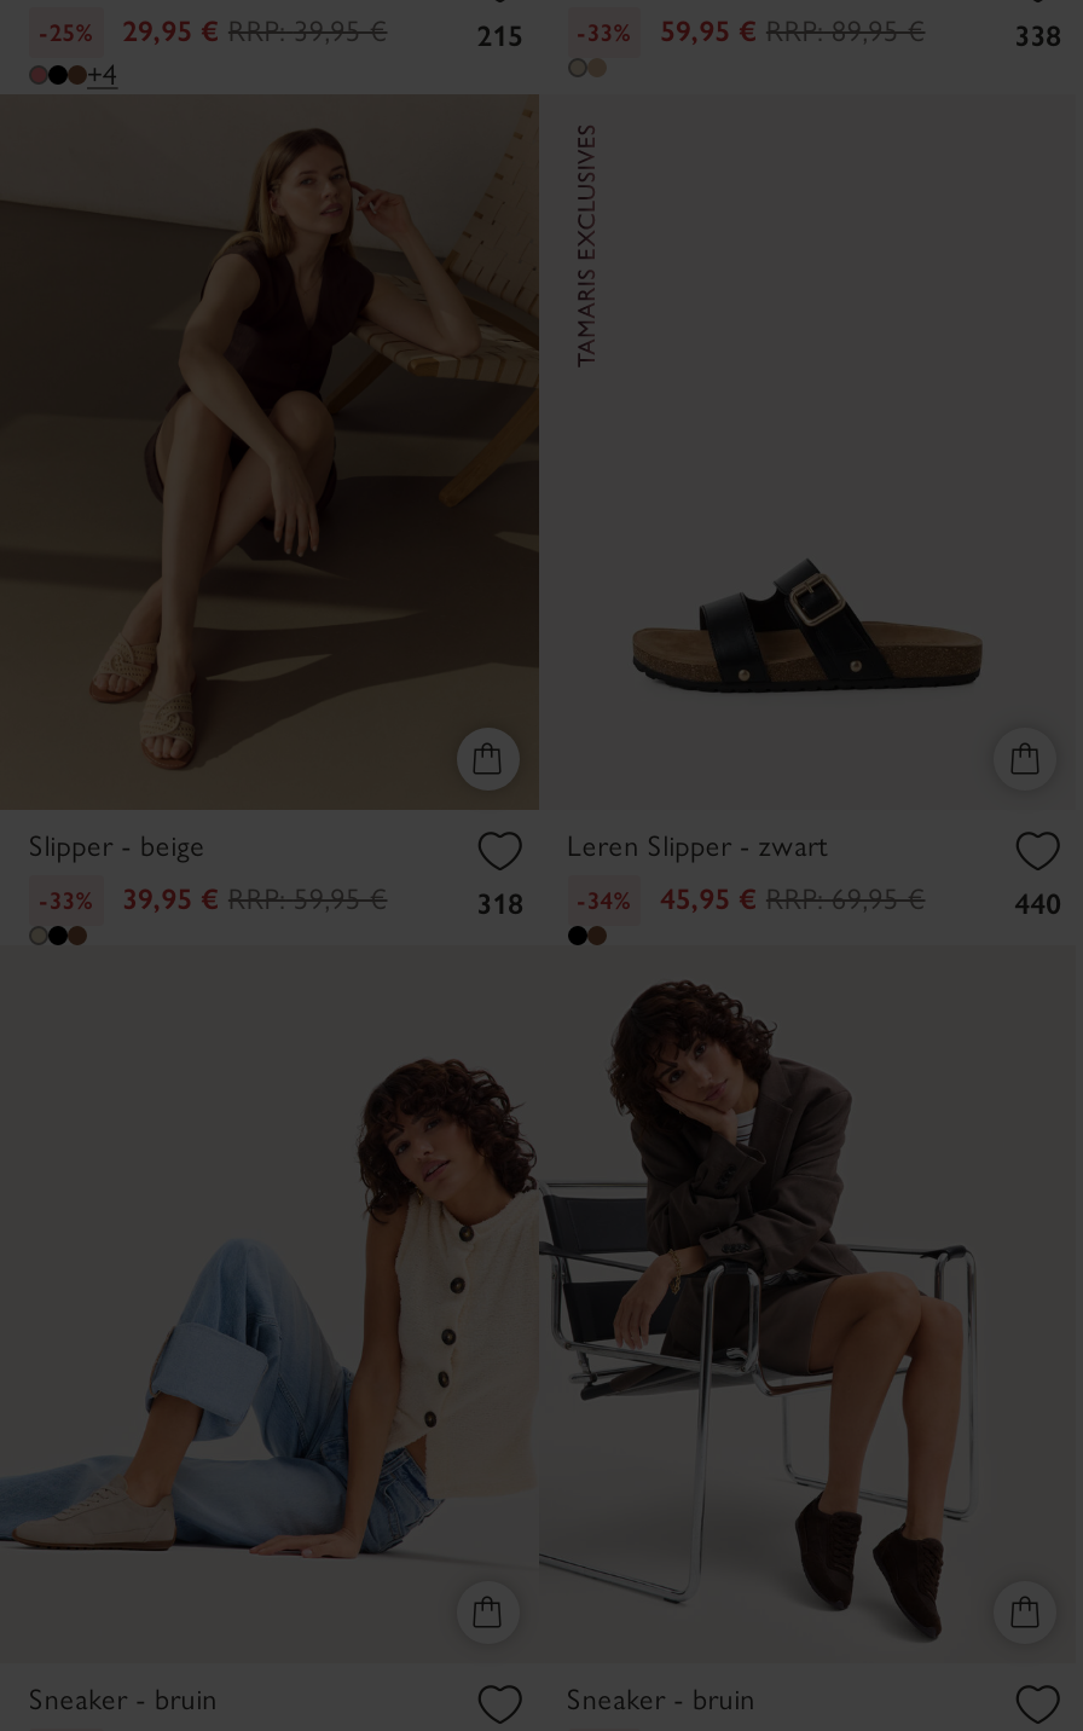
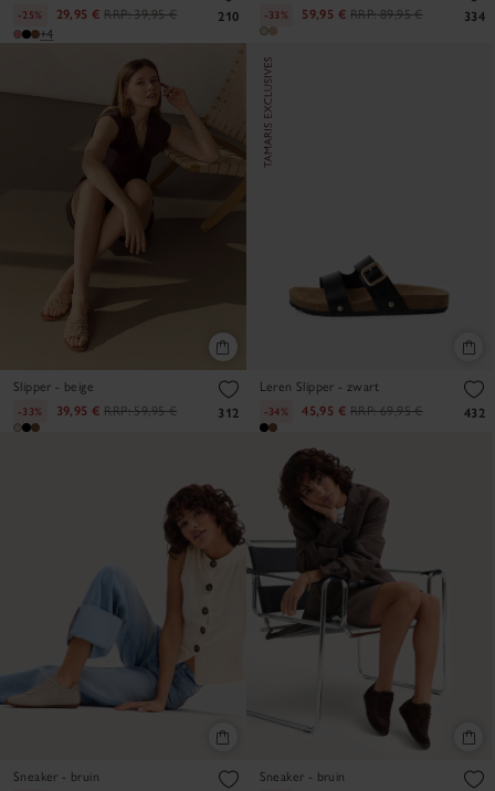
[477,19,523,53] 215 -> [218,9,239,24] 210
[1015,19,1061,53] 338 -> [464,9,485,24] 334
[477,888,523,922] 318 -> [218,406,239,421] 312
[1015,888,1061,922] 440 -> [464,406,485,421] 432

